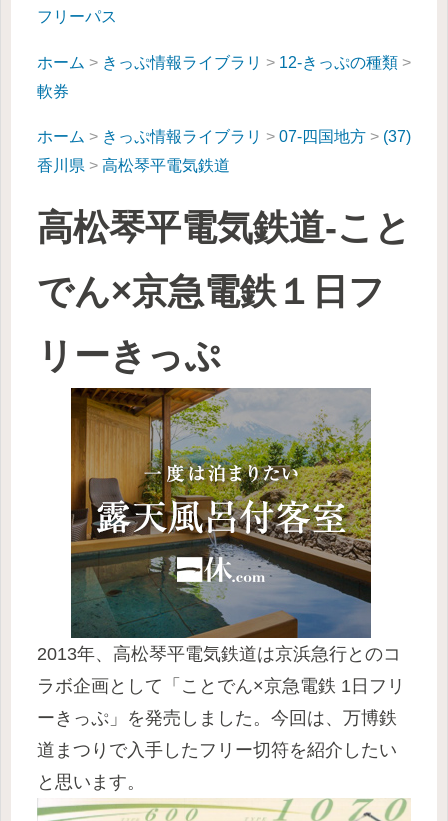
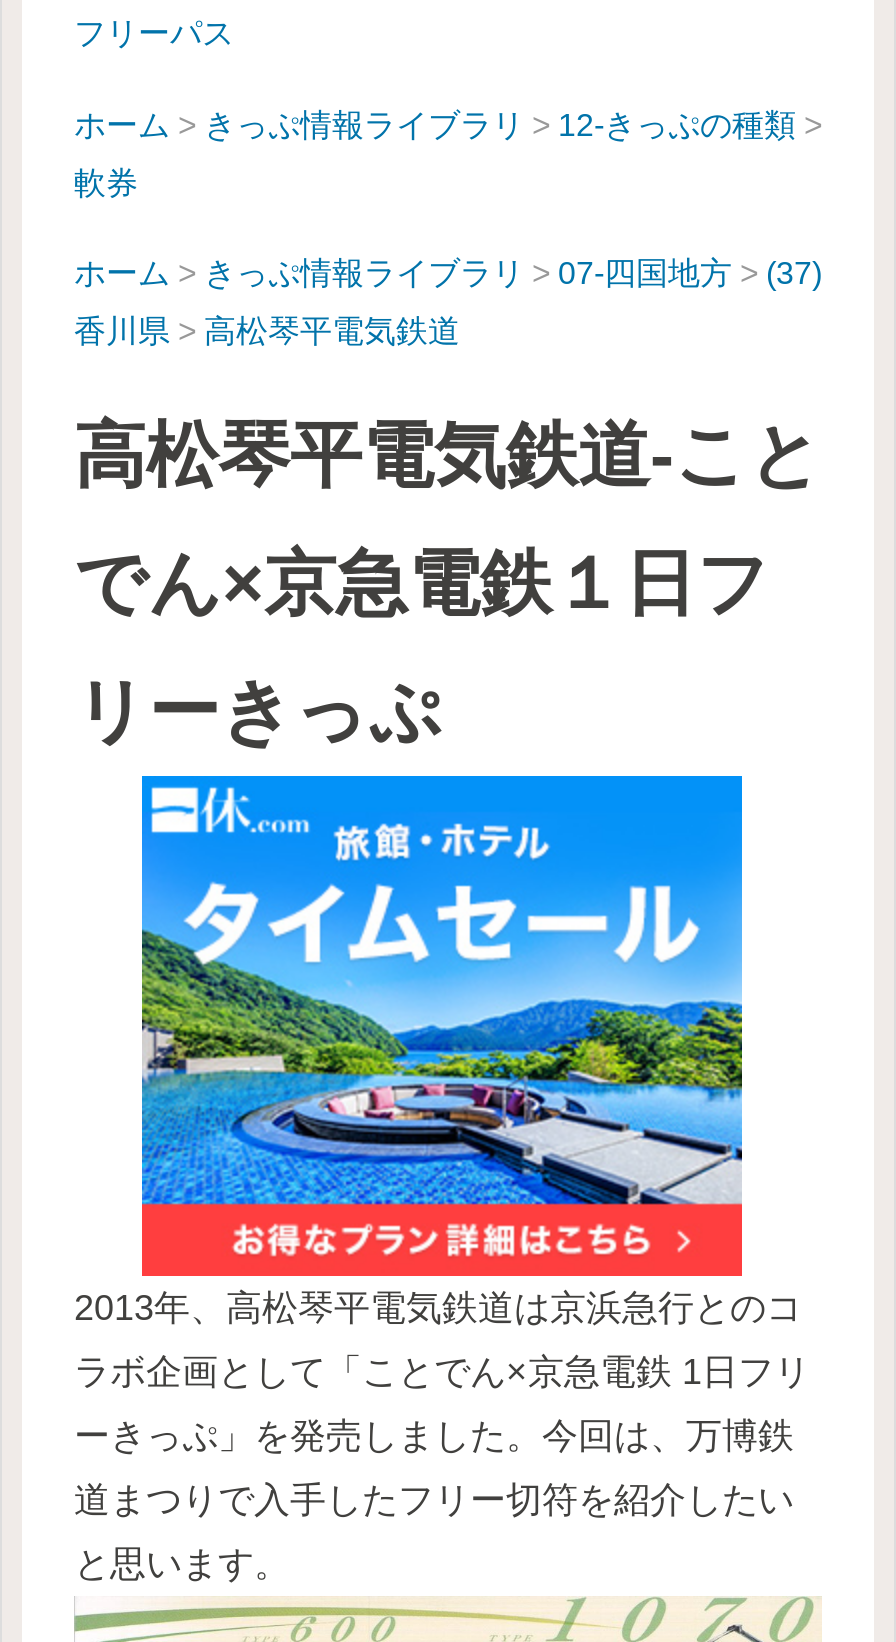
[70,387,372,639] [image] -> [140,774,744,1278] [image]

